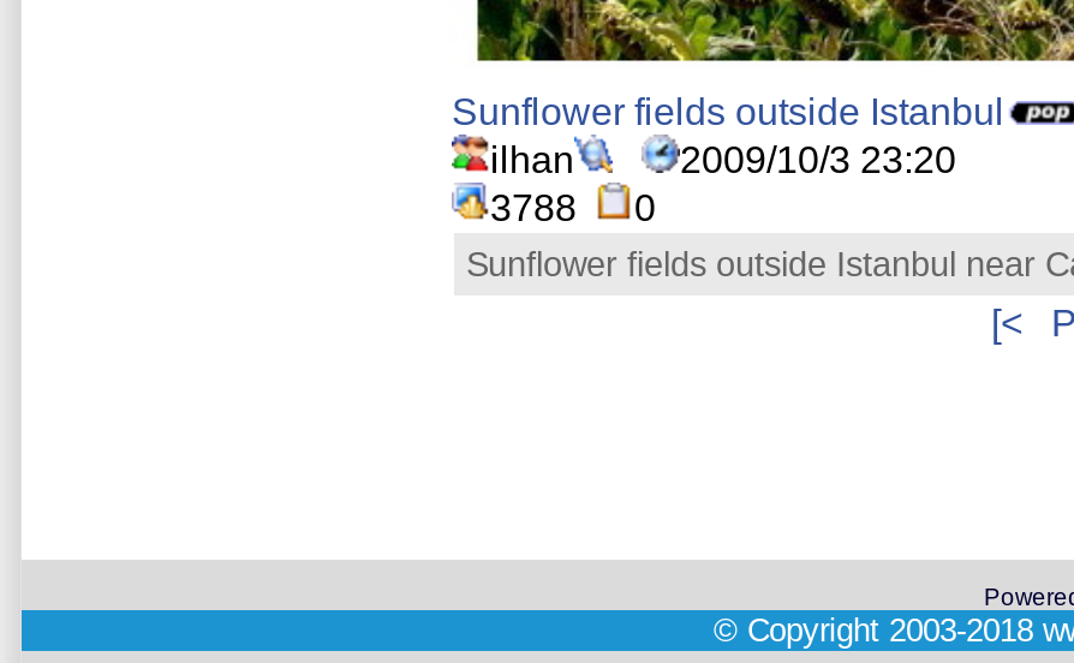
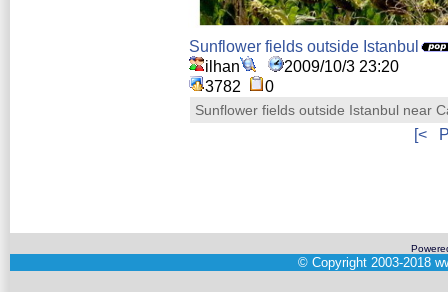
[490,188,694,229] 3788 0 -> [205,78,290,95] 3782 0

